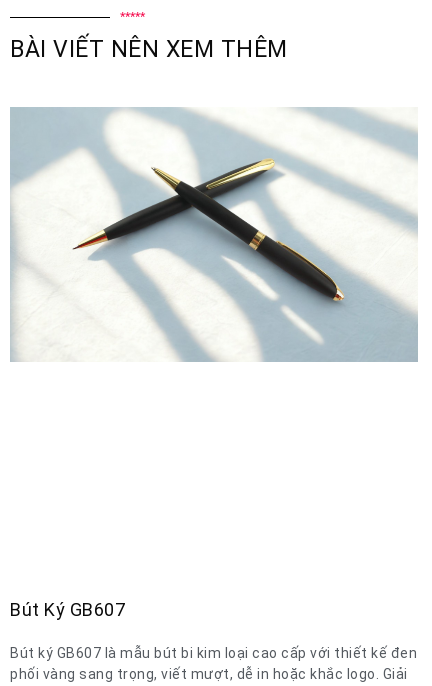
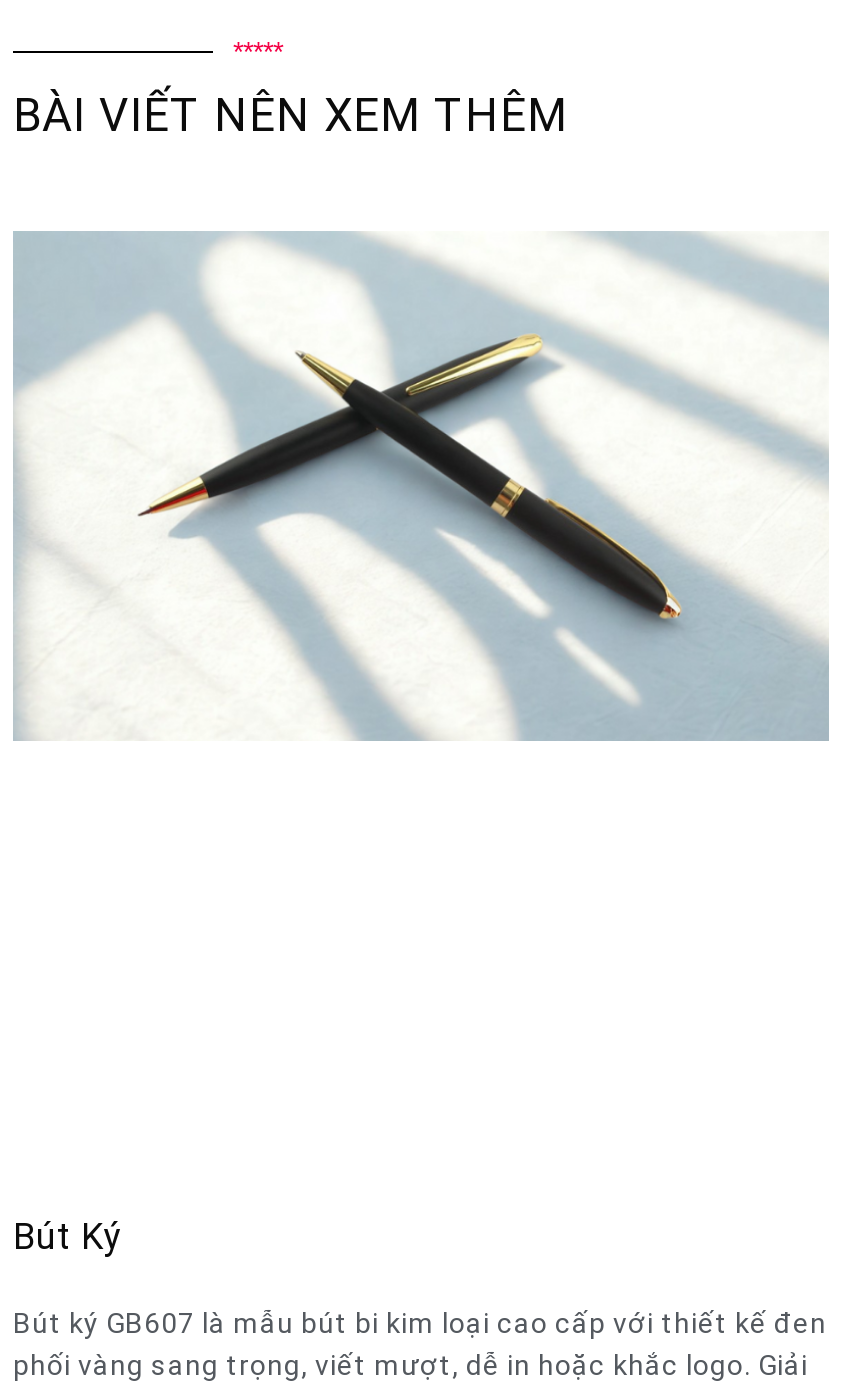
[10,599,125,620] Bút Ký GB607 -> [13,1214,123,1256] Bút Ký

